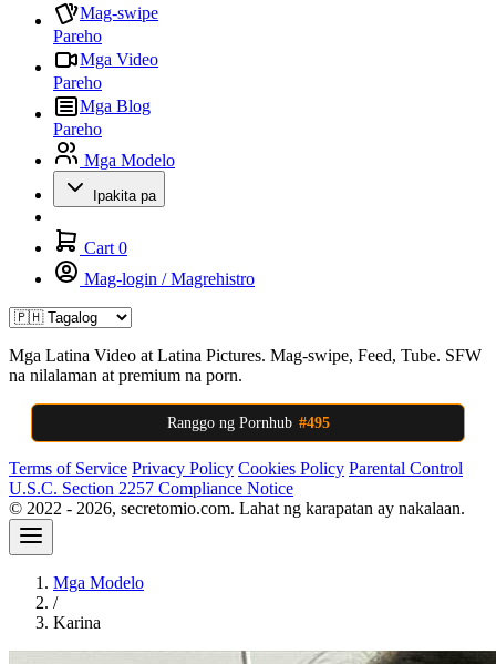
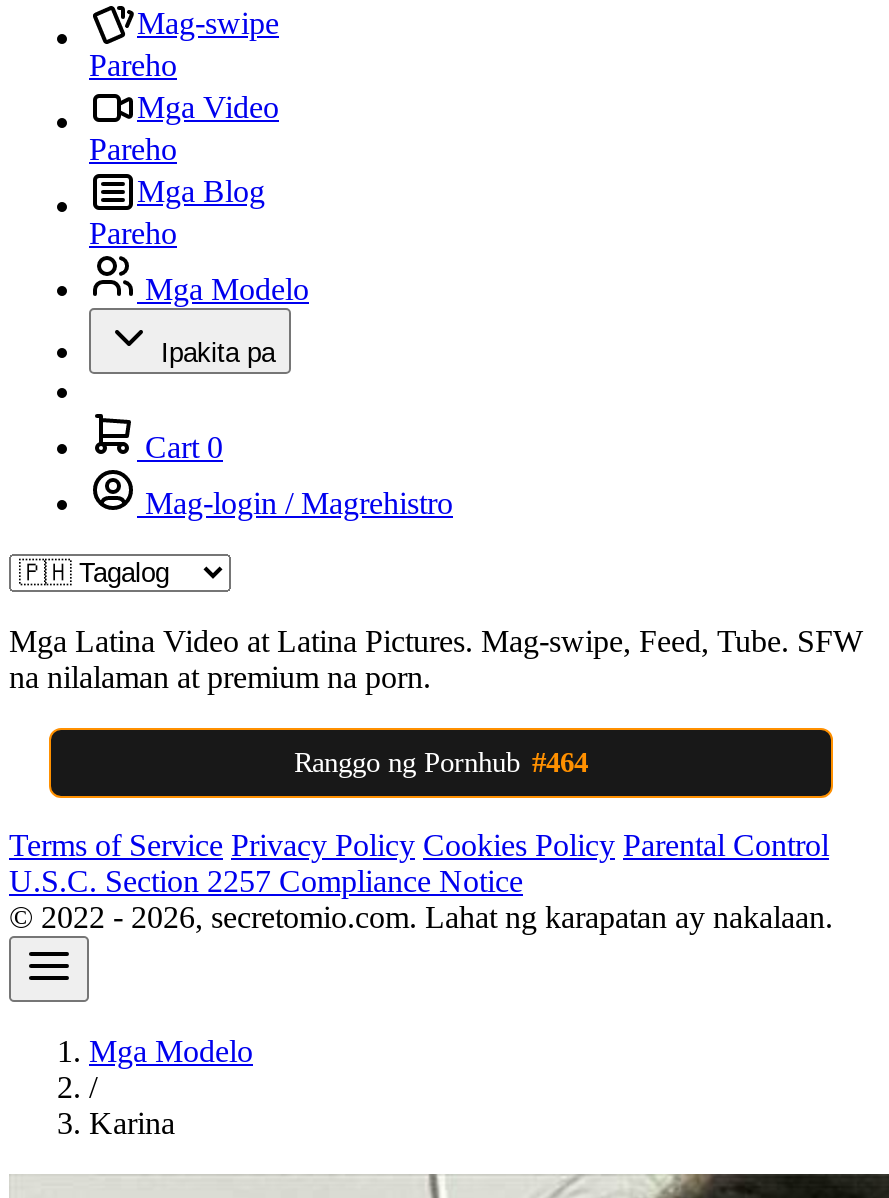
[167,413,329,431] Ranggo ng Pornhub #495 -> [294,746,588,778] Ranggo ng Pornhub #464

